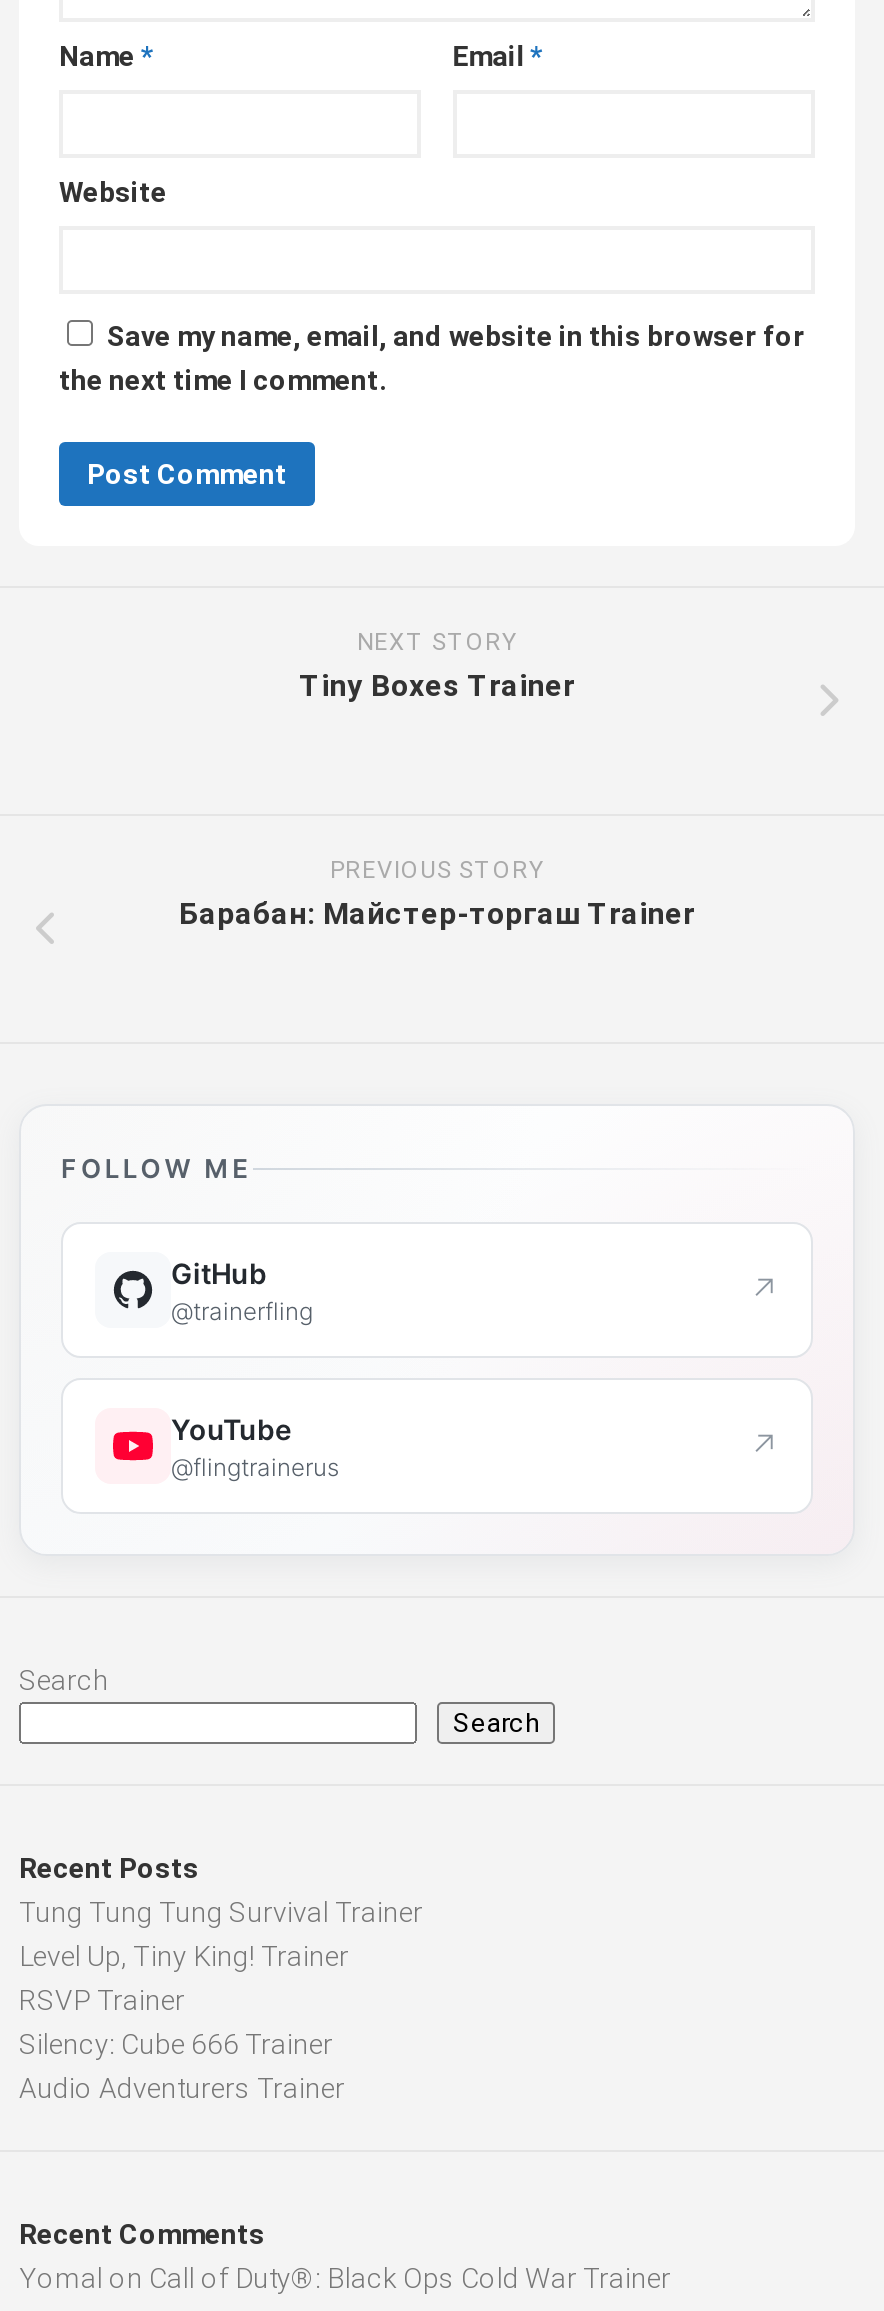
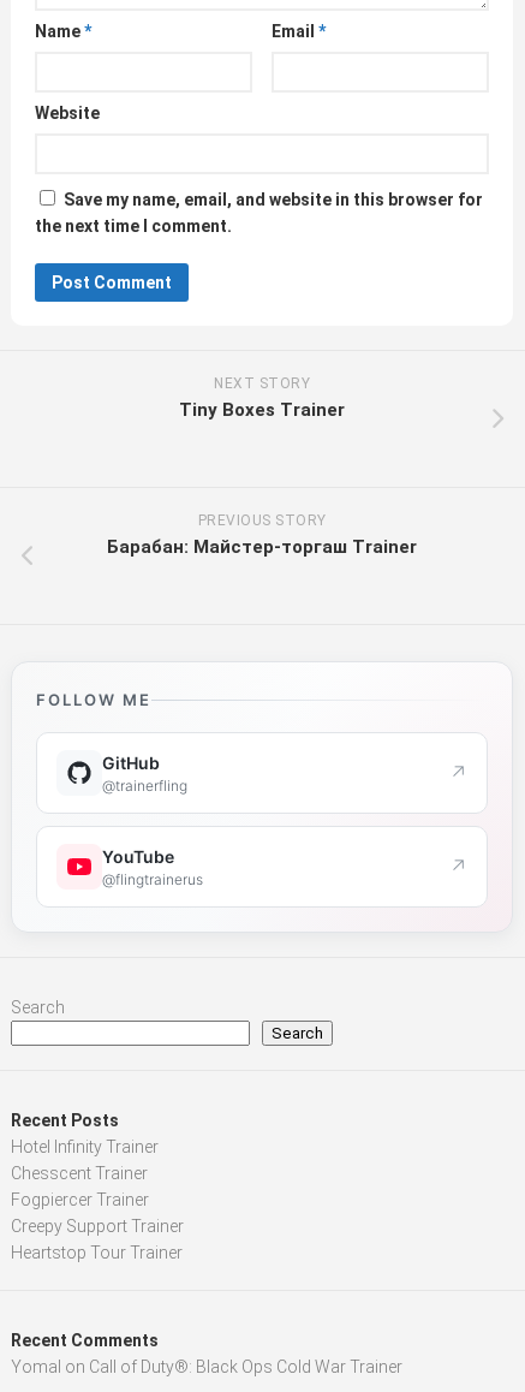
[19,1897,423,2105] Tung Tung Tung Survival Trainer | Level Up, Tiny King! Trainer | RSVP Trainer | Silency: Cube 666 Trainer | Audio Adventurers Trainer -> [11,1138,184,1263] Hotel Infinity Trainer | Chesscent Trainer | Fogpiercer Trainer | Creepy Support Trainer | Heartstop Tour Trainer

